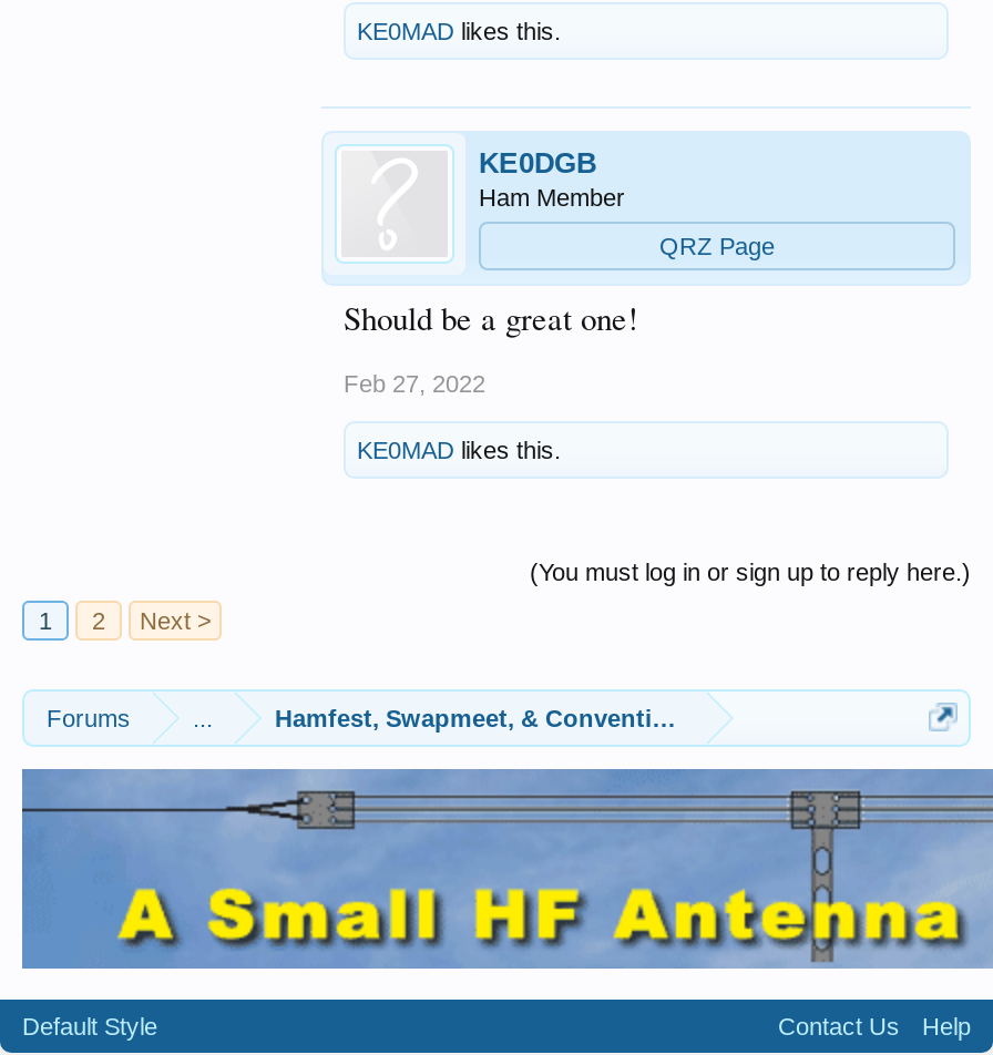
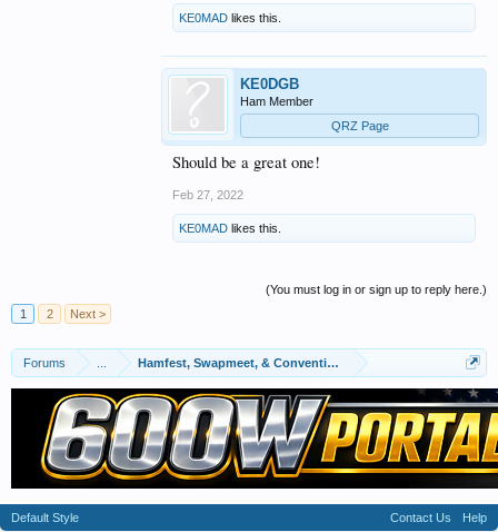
[20,767,986,971] [image] -> [10,387,495,490] [image]

